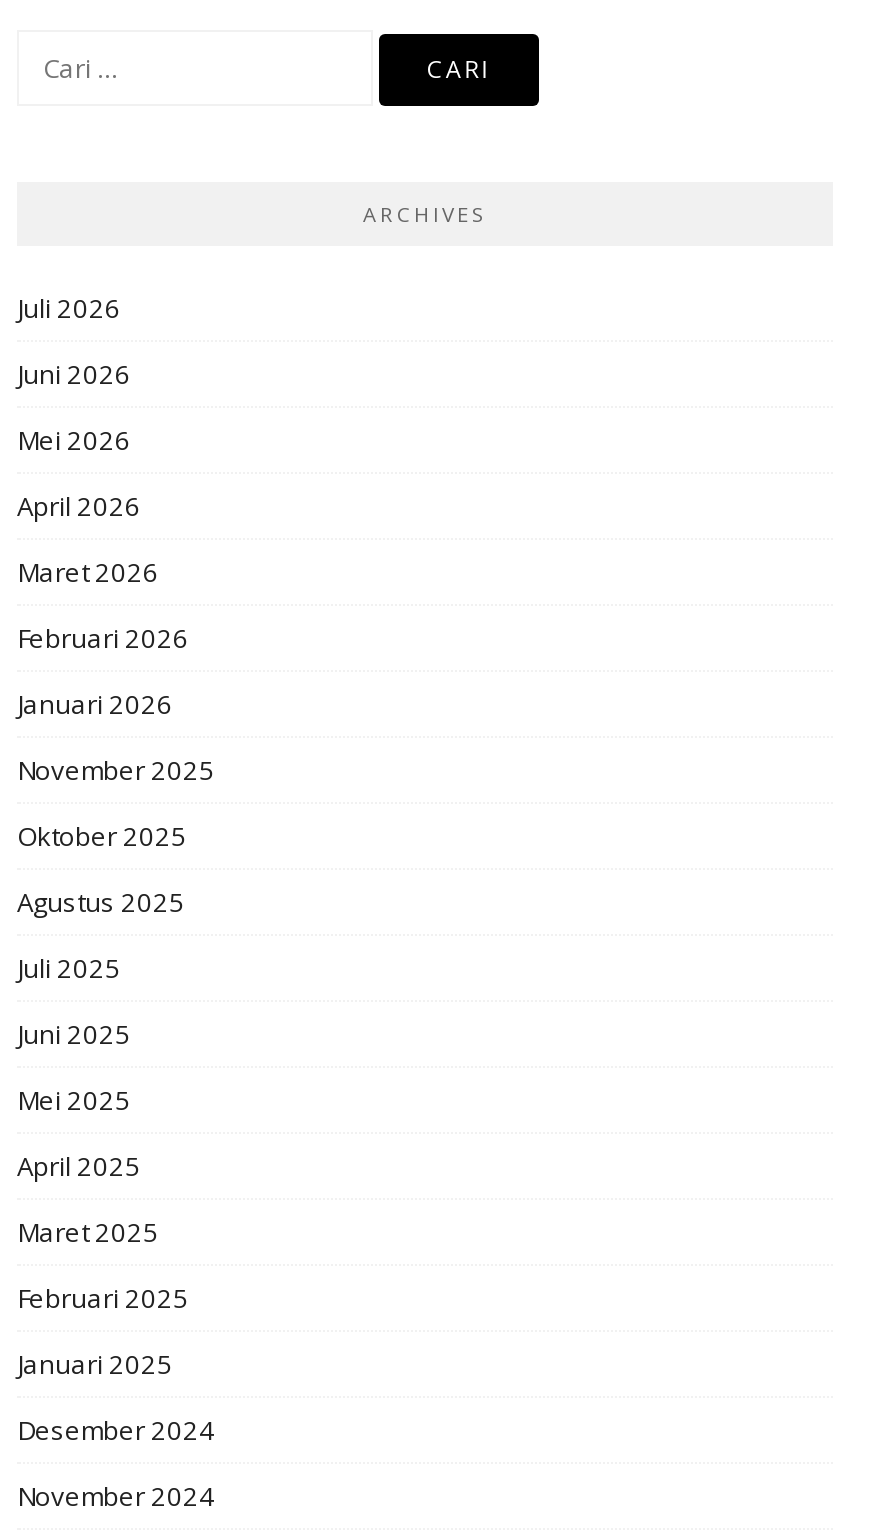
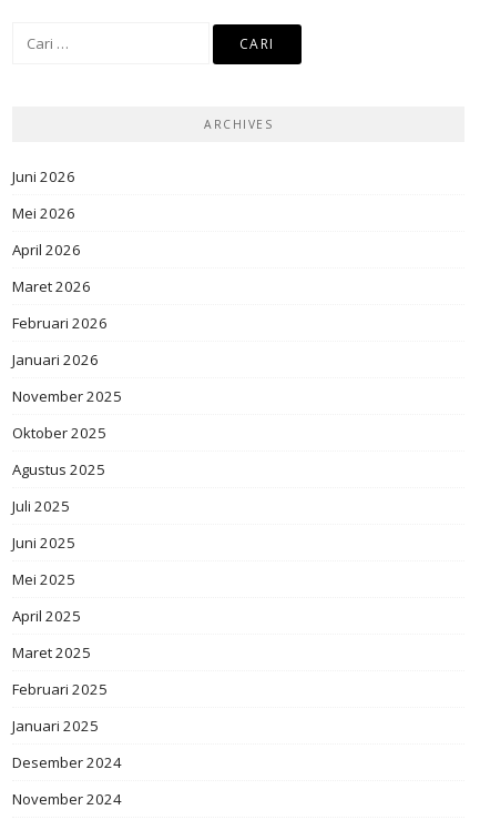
[17,290,121,326] Juli 2026 -> none

